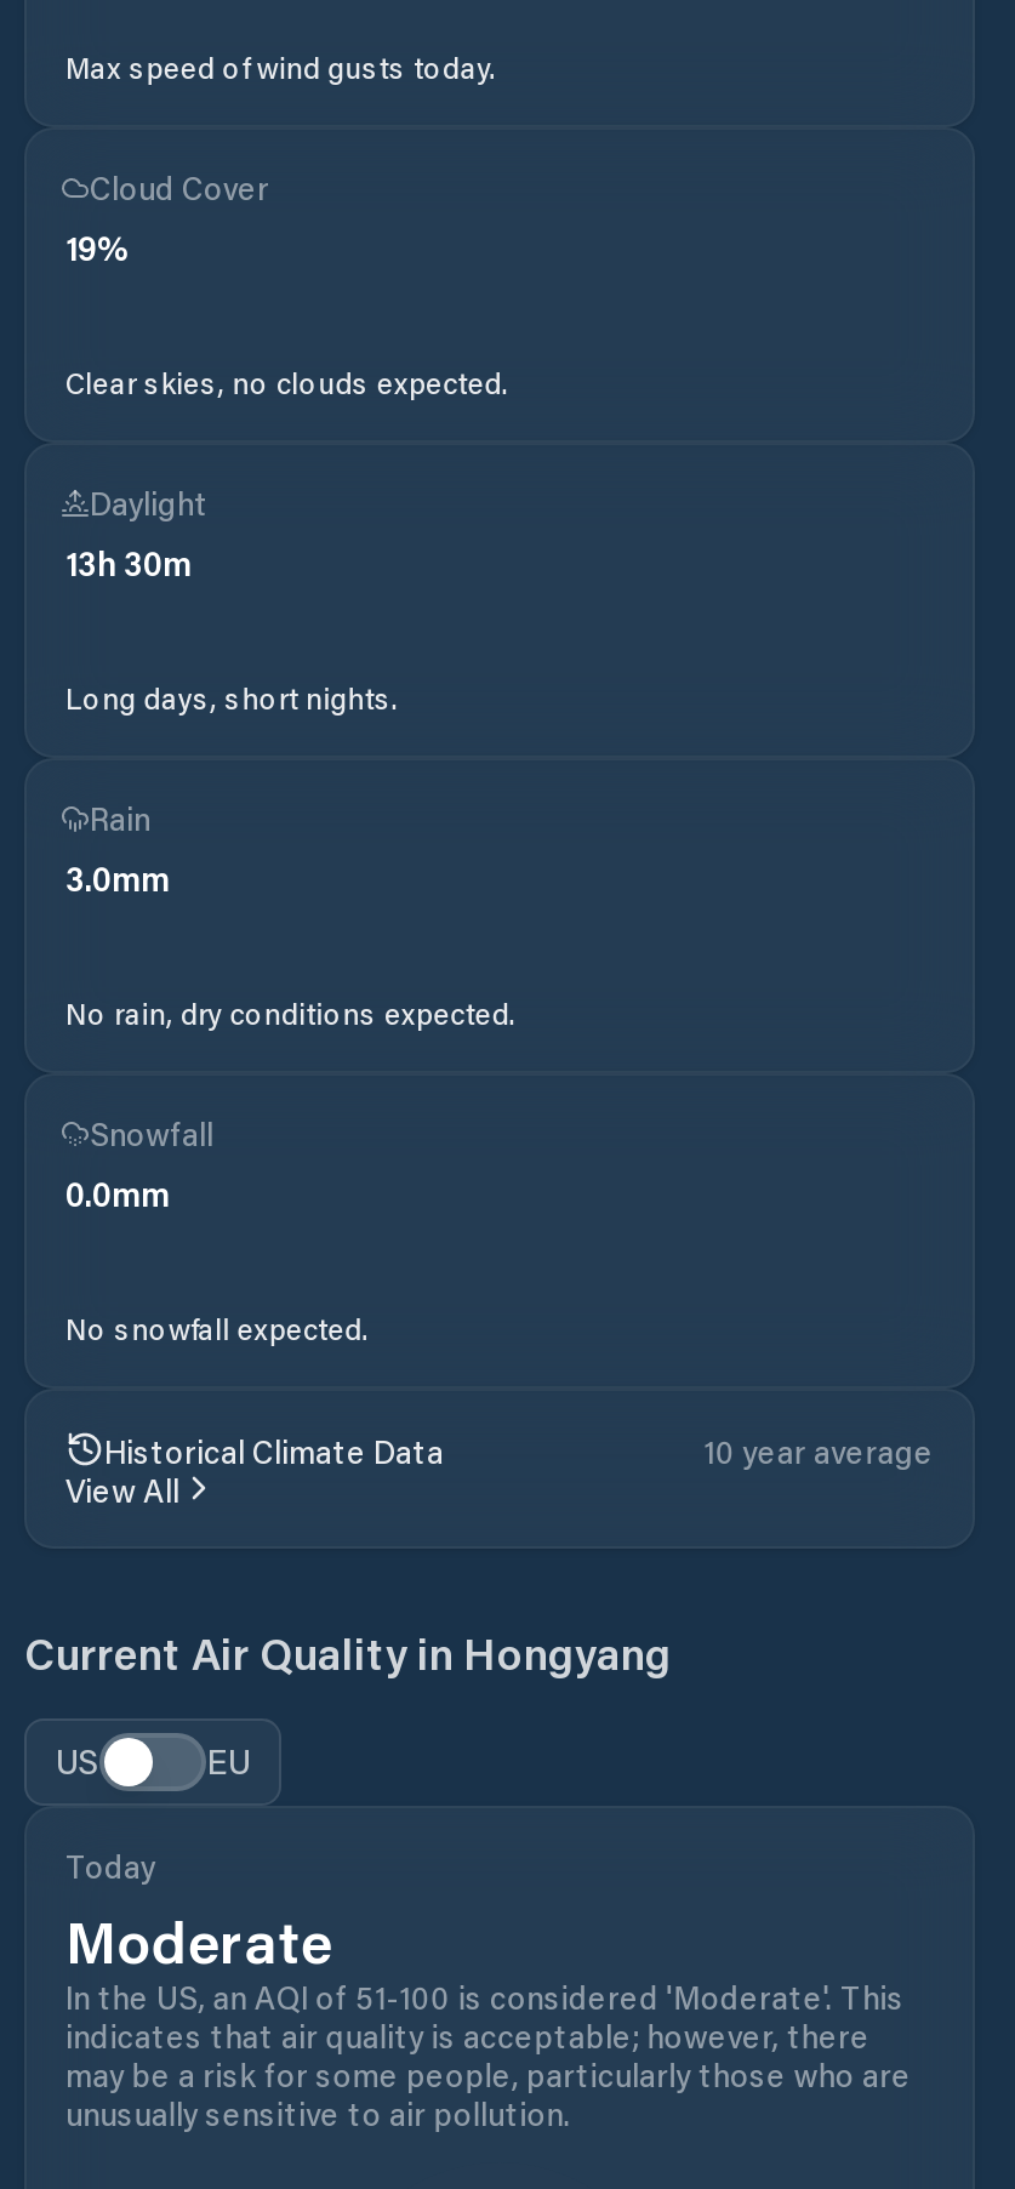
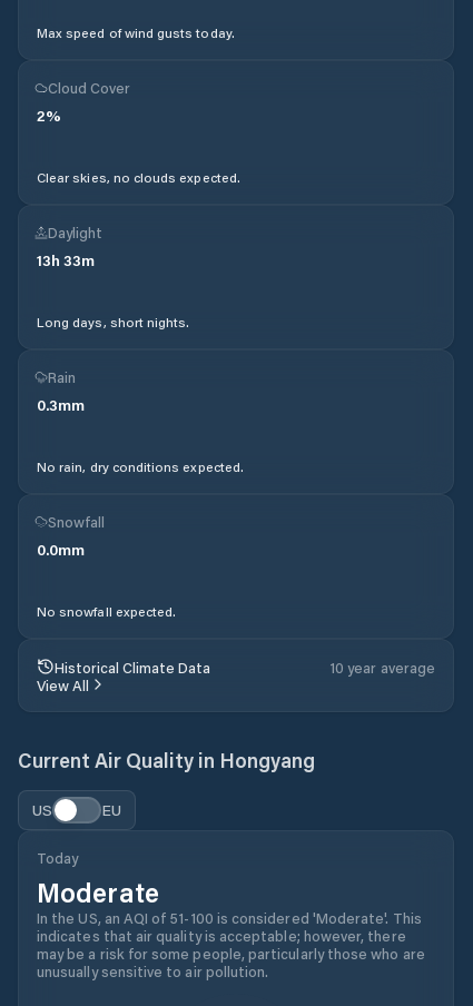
[65,224,131,270] 19% -> [37,105,61,126] 2%
[65,540,192,586] 13h 30m -> [37,249,95,270] 13h 33m
[65,855,170,901] 3.0mm -> [37,394,85,415] 0.3mm

